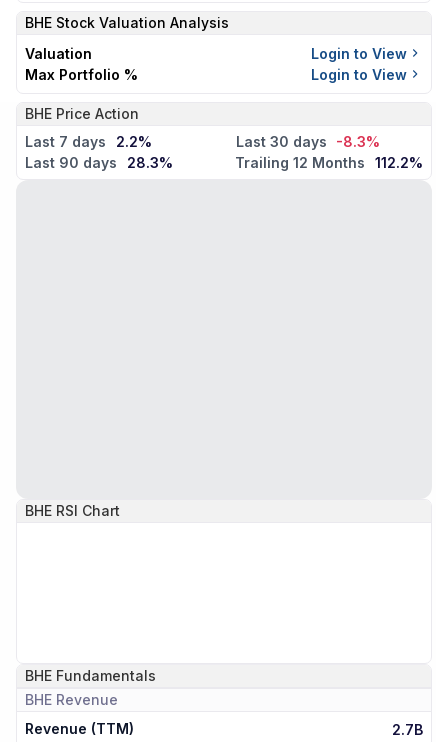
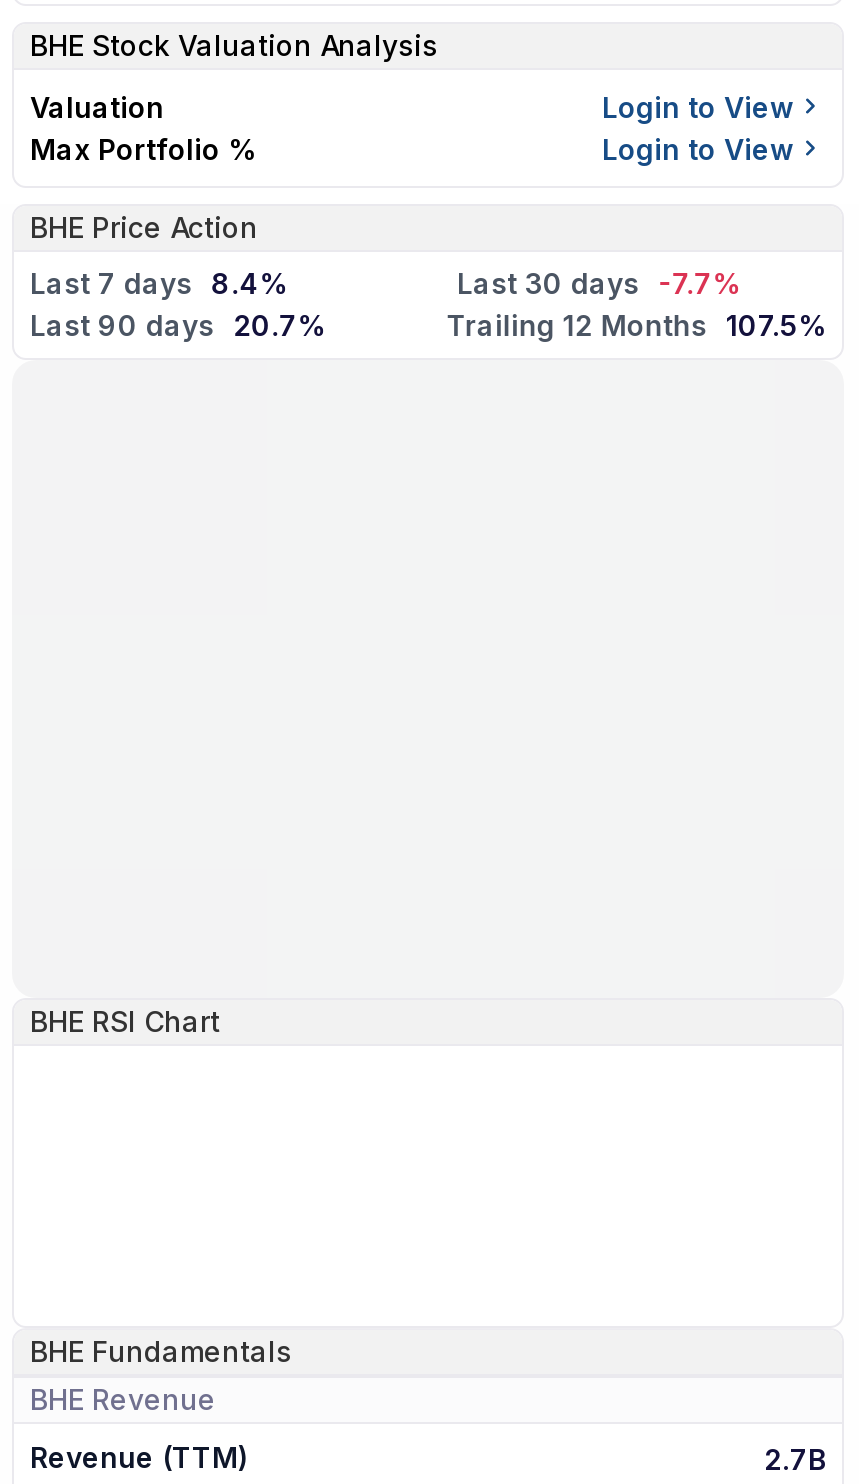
[25,133,152,150] Last 7 days 2.2% -> [30,267,287,301] Last 7 days 8.4%
[236,133,380,150] Last 30 days -8.3% -> [457,267,740,301] Last 30 days -7.7%
[25,154,173,171] Last 90 days 28.3% -> [30,309,325,343] Last 90 days 20.7%
[235,154,423,171] Trailing 12 Months 112.2% -> [447,309,826,343] Trailing 12 Months 107.5%

